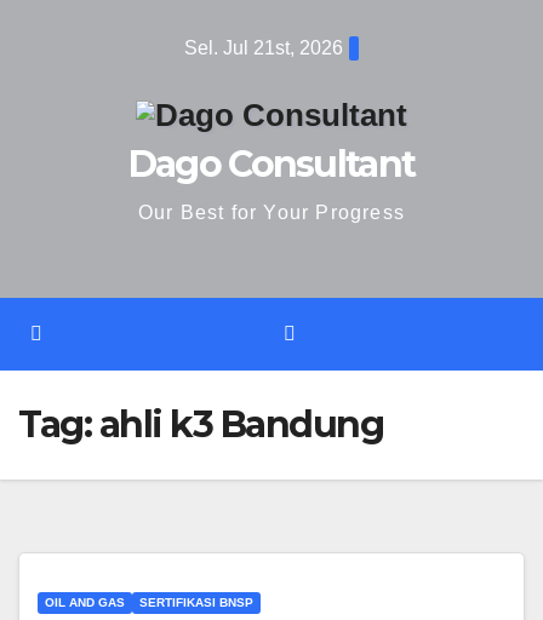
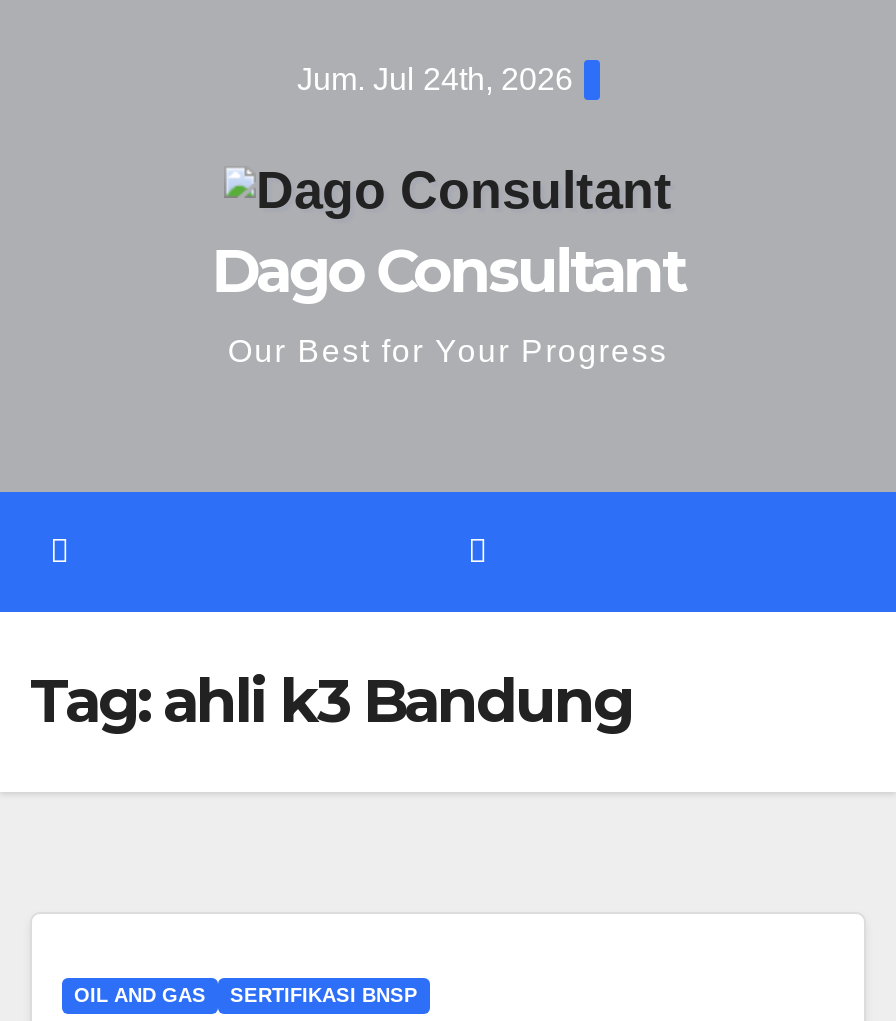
[184,38,343,58] Sel. Jul 21st, 2026 -> [297,62,573,96] Jum. Jul 24th, 2026

